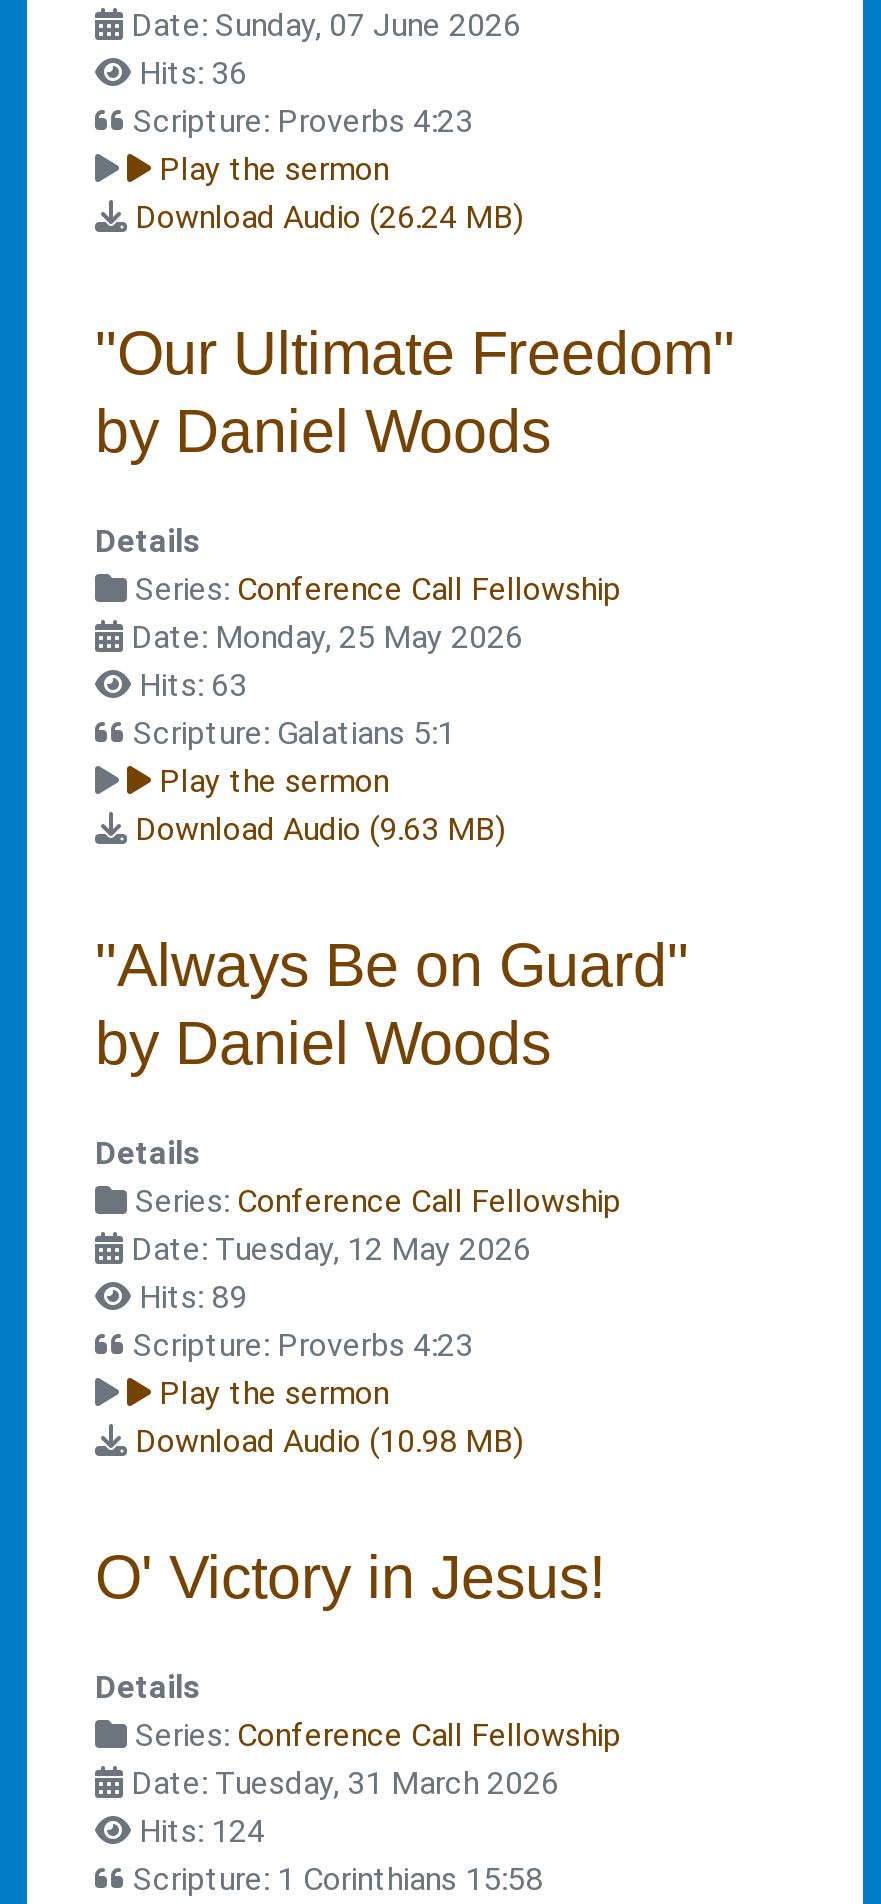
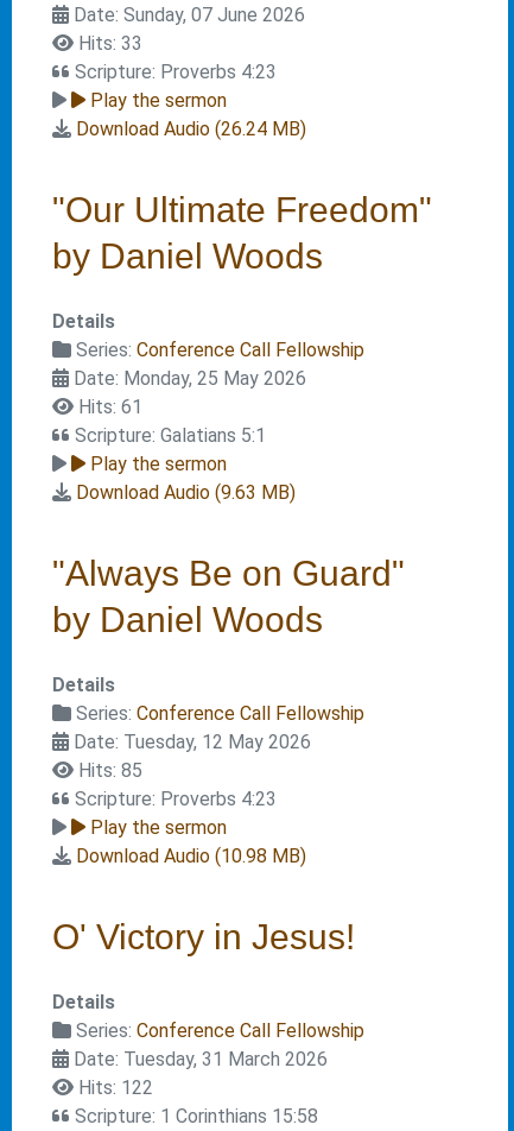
[131,54,247,92] Hits: 36 -> [74,32,142,55] Hits: 33
[131,666,247,704] Hits: 63 -> [74,396,142,418] Hits: 61
[131,1278,247,1316] Hits: 89 -> [74,759,142,782] Hits: 85
[131,1812,265,1850] Hits: 124 -> [74,1076,153,1099] Hits: 122

